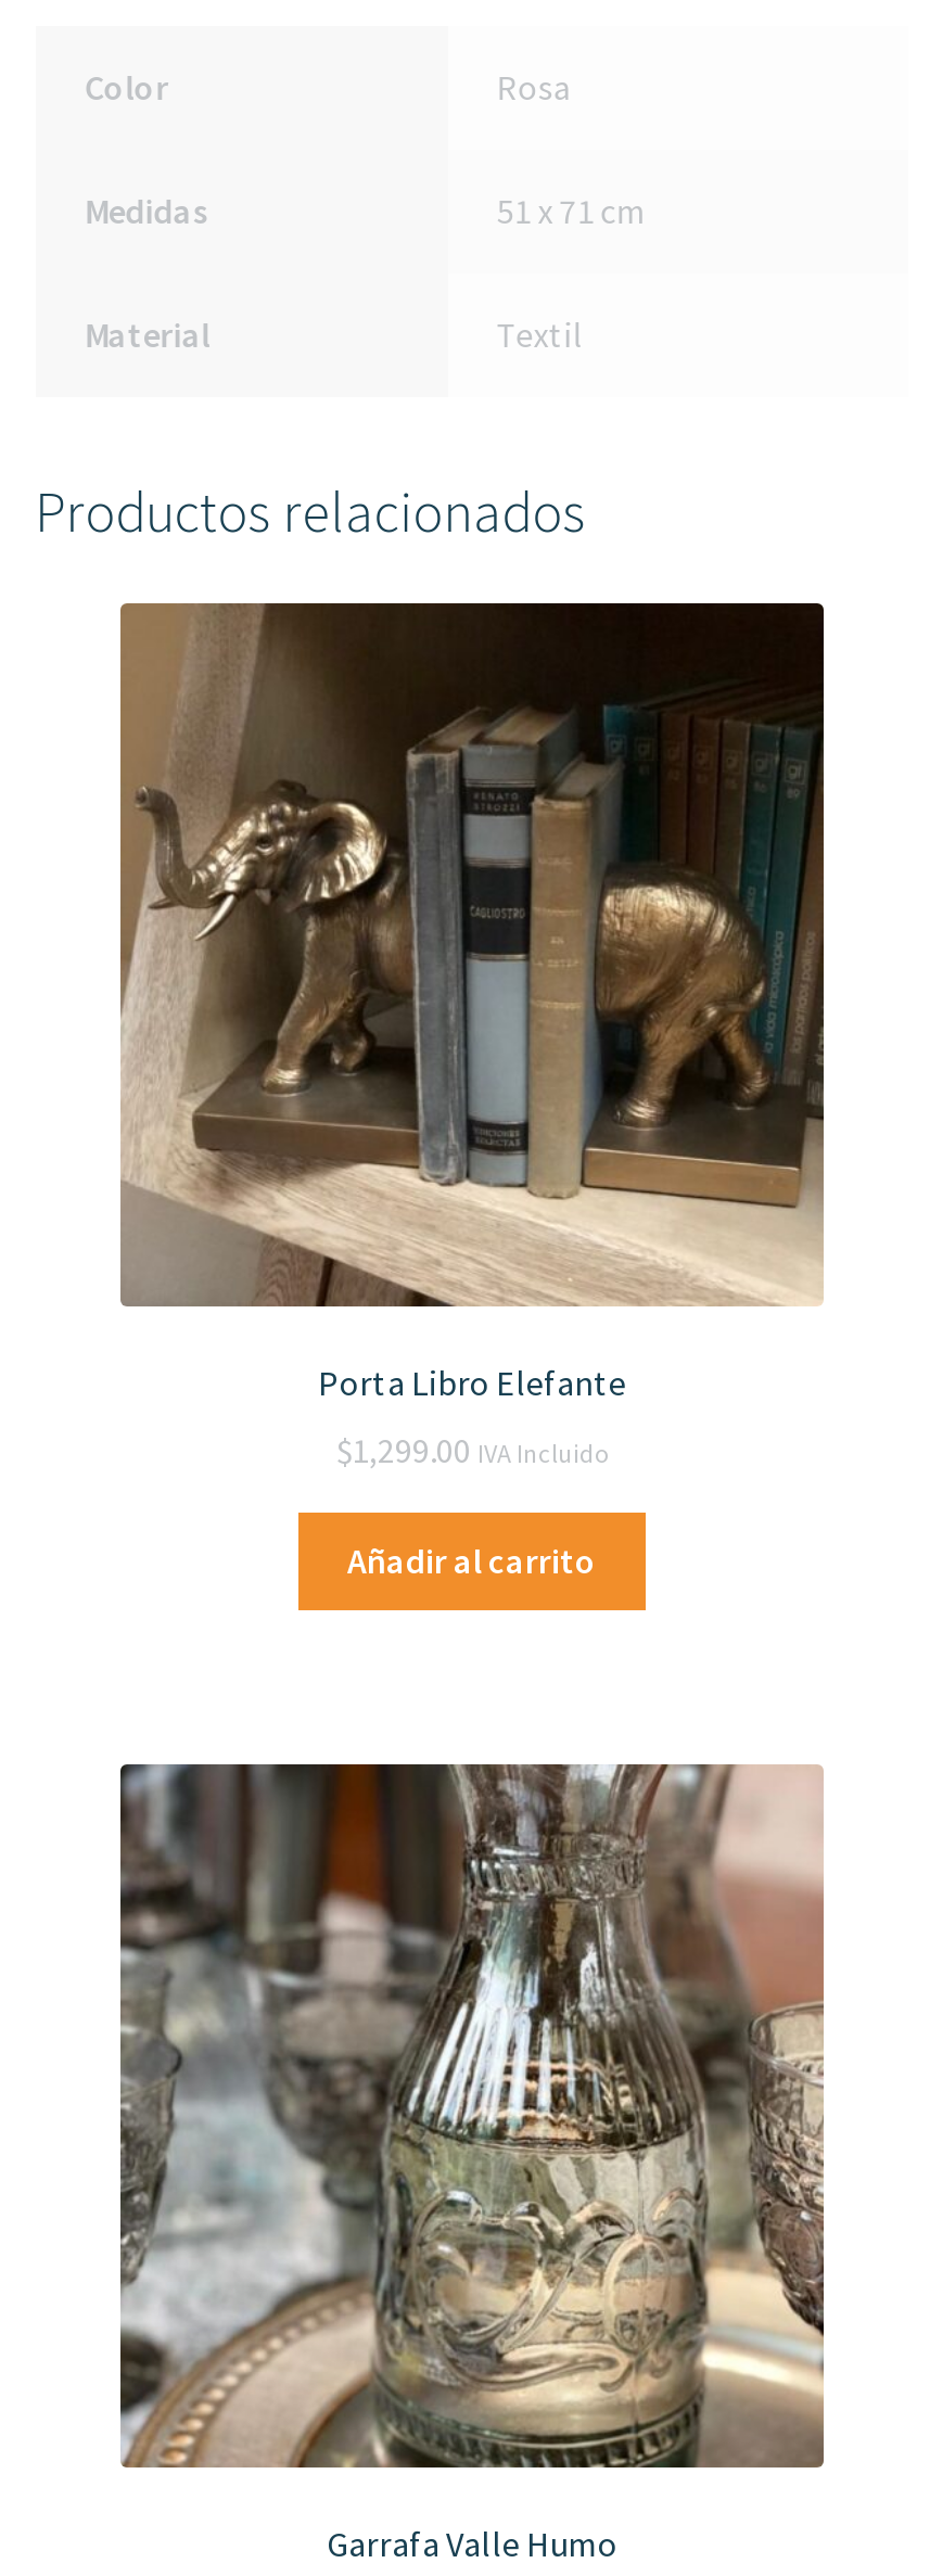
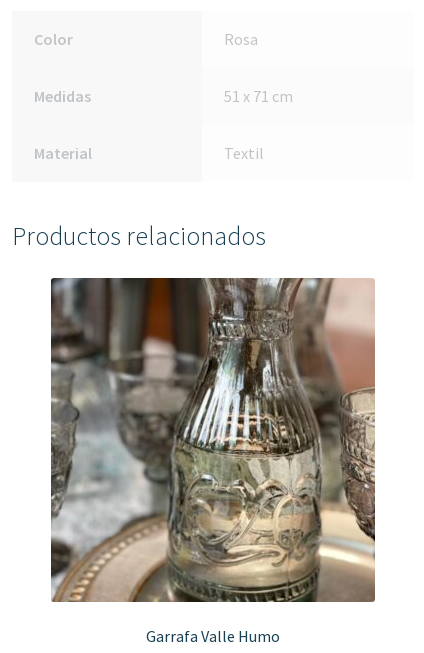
[118,601,826,1582] [image] | Porta Libro Elefante | $1,299.00 IVA Incluido | Añadir al carrito -> none

